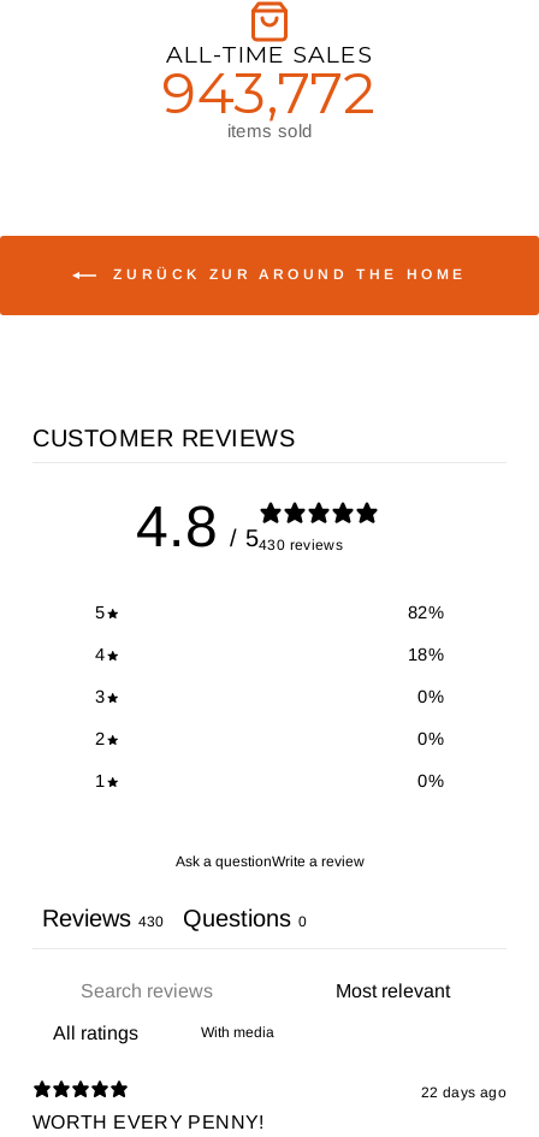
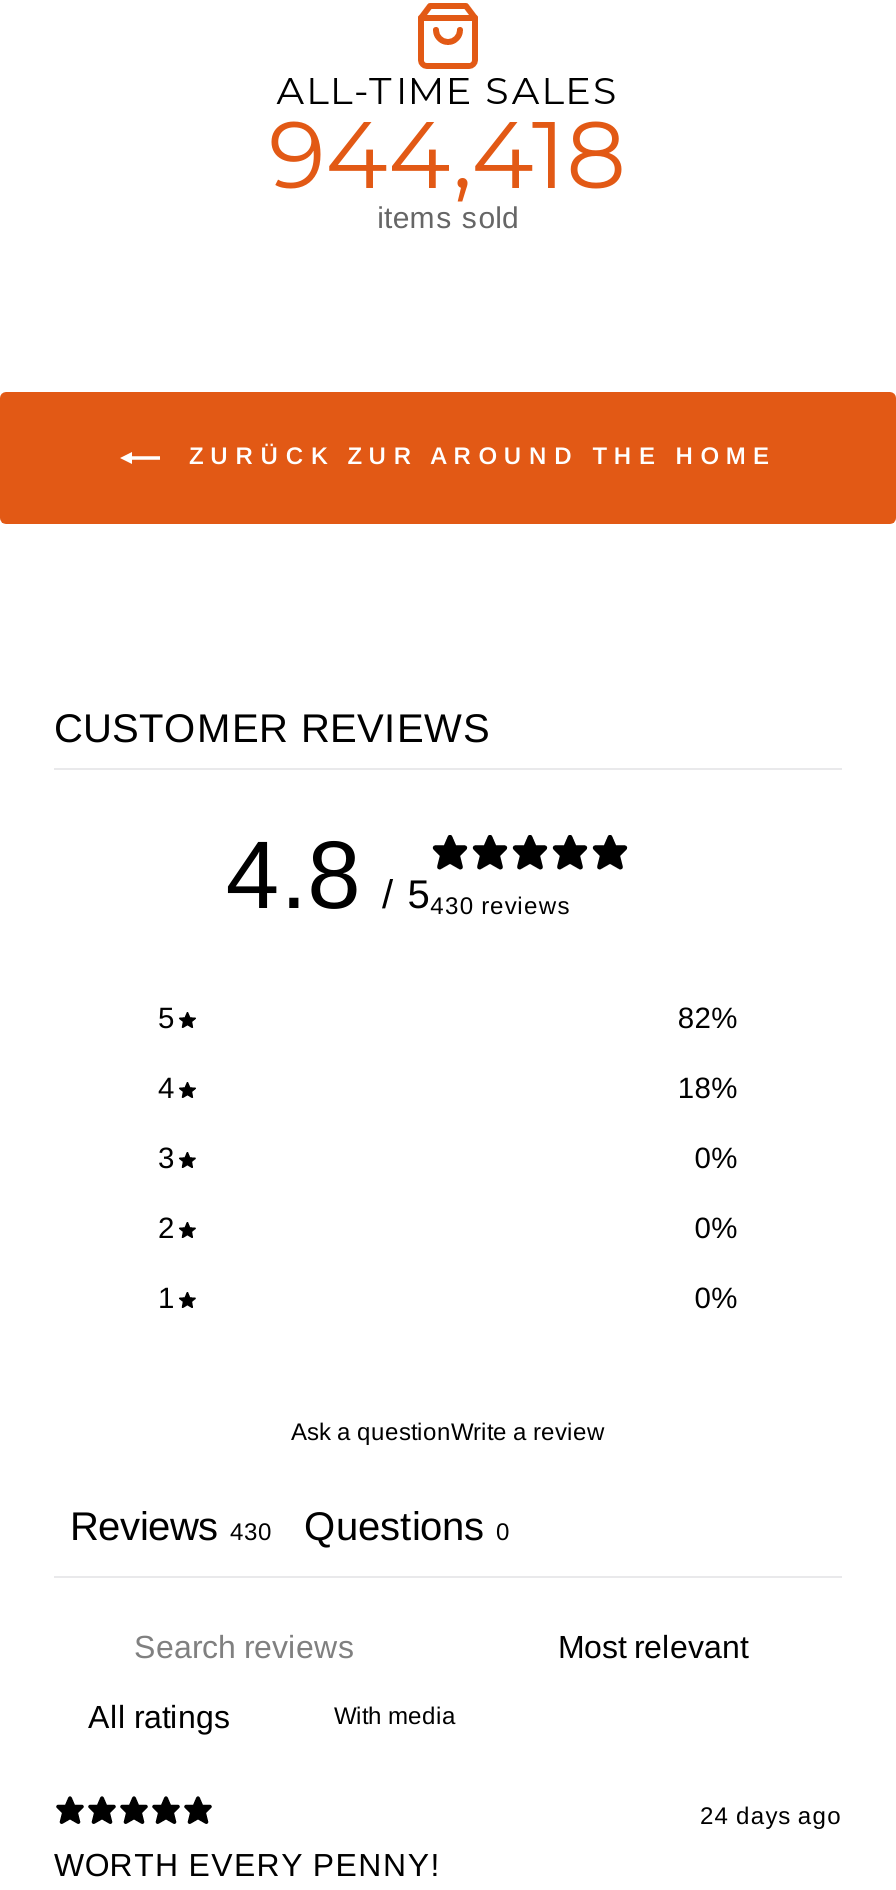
[163,59,376,128] 943,772 -> [268,98,628,212] 944,418
[421,1084,507,1101] 22 days ago -> [700,1802,842,1830] 24 days ago

